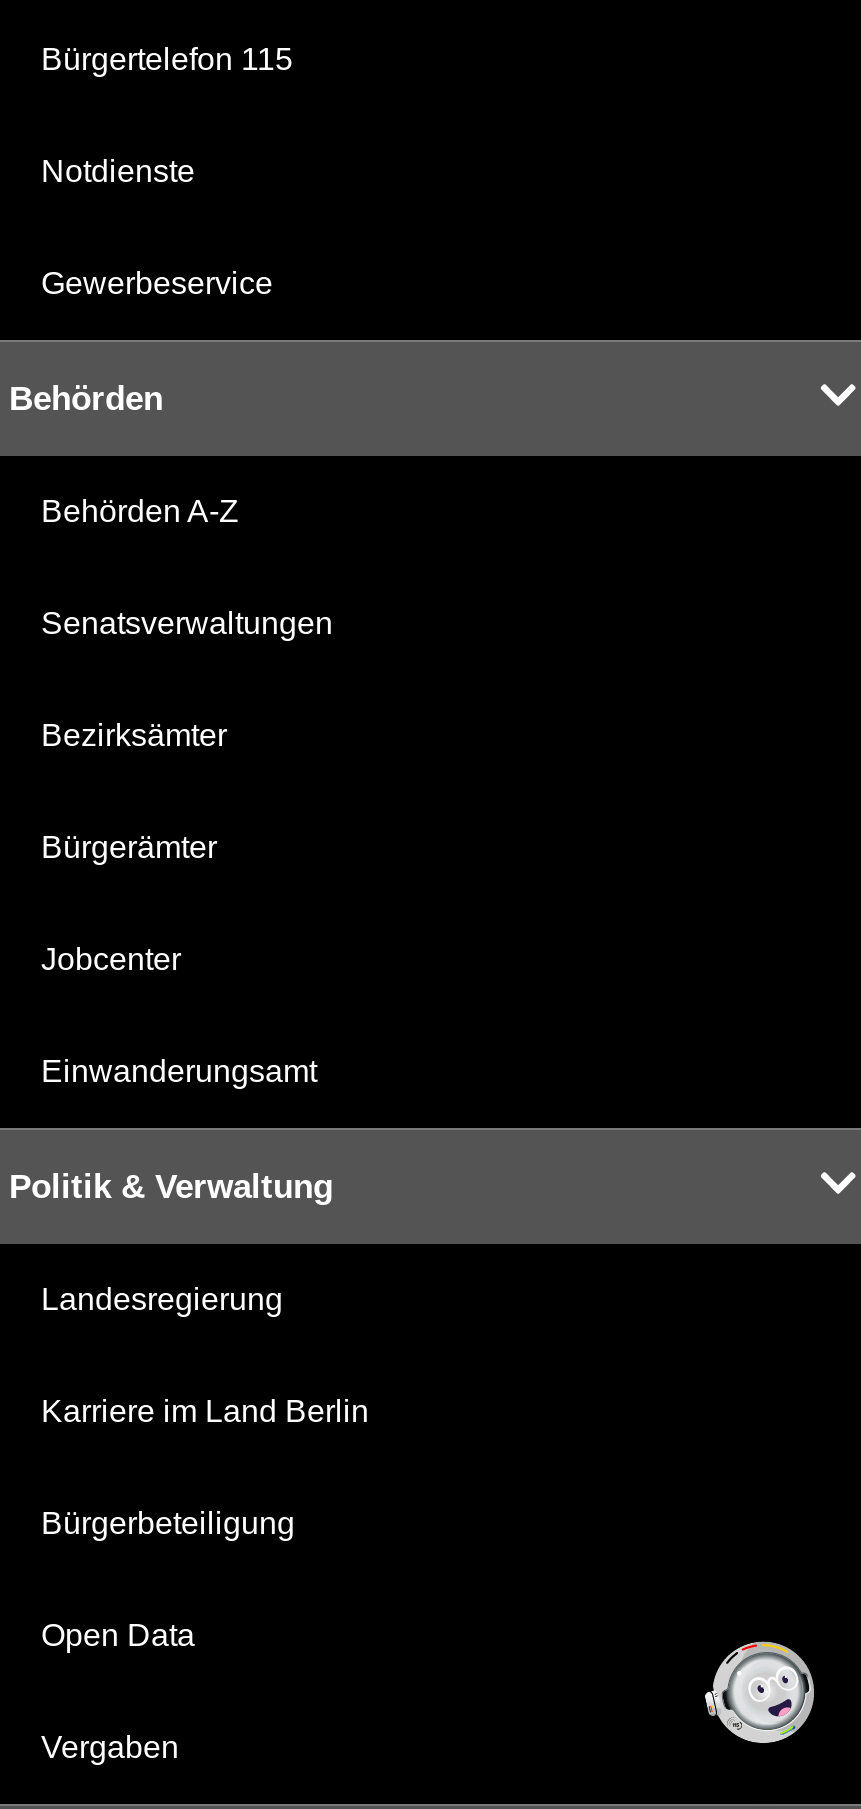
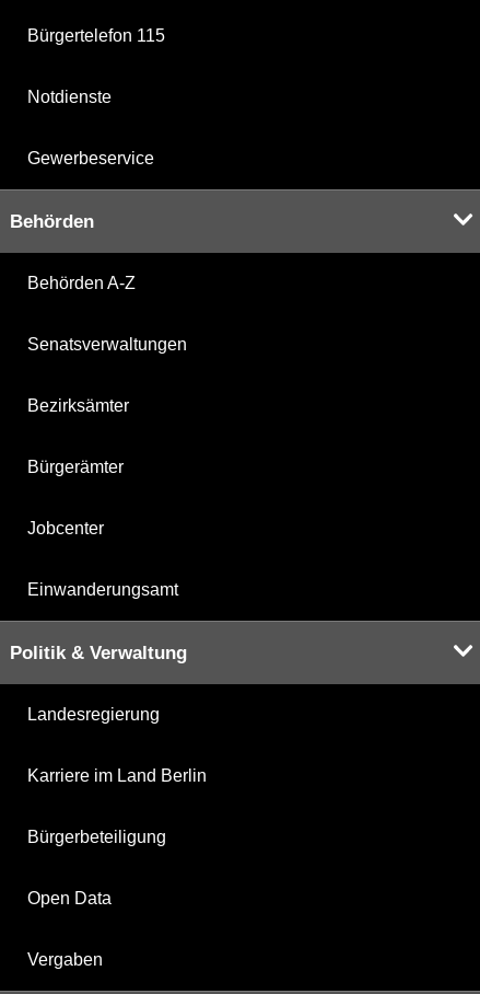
[703,1640,817,1746] [image] -> none

